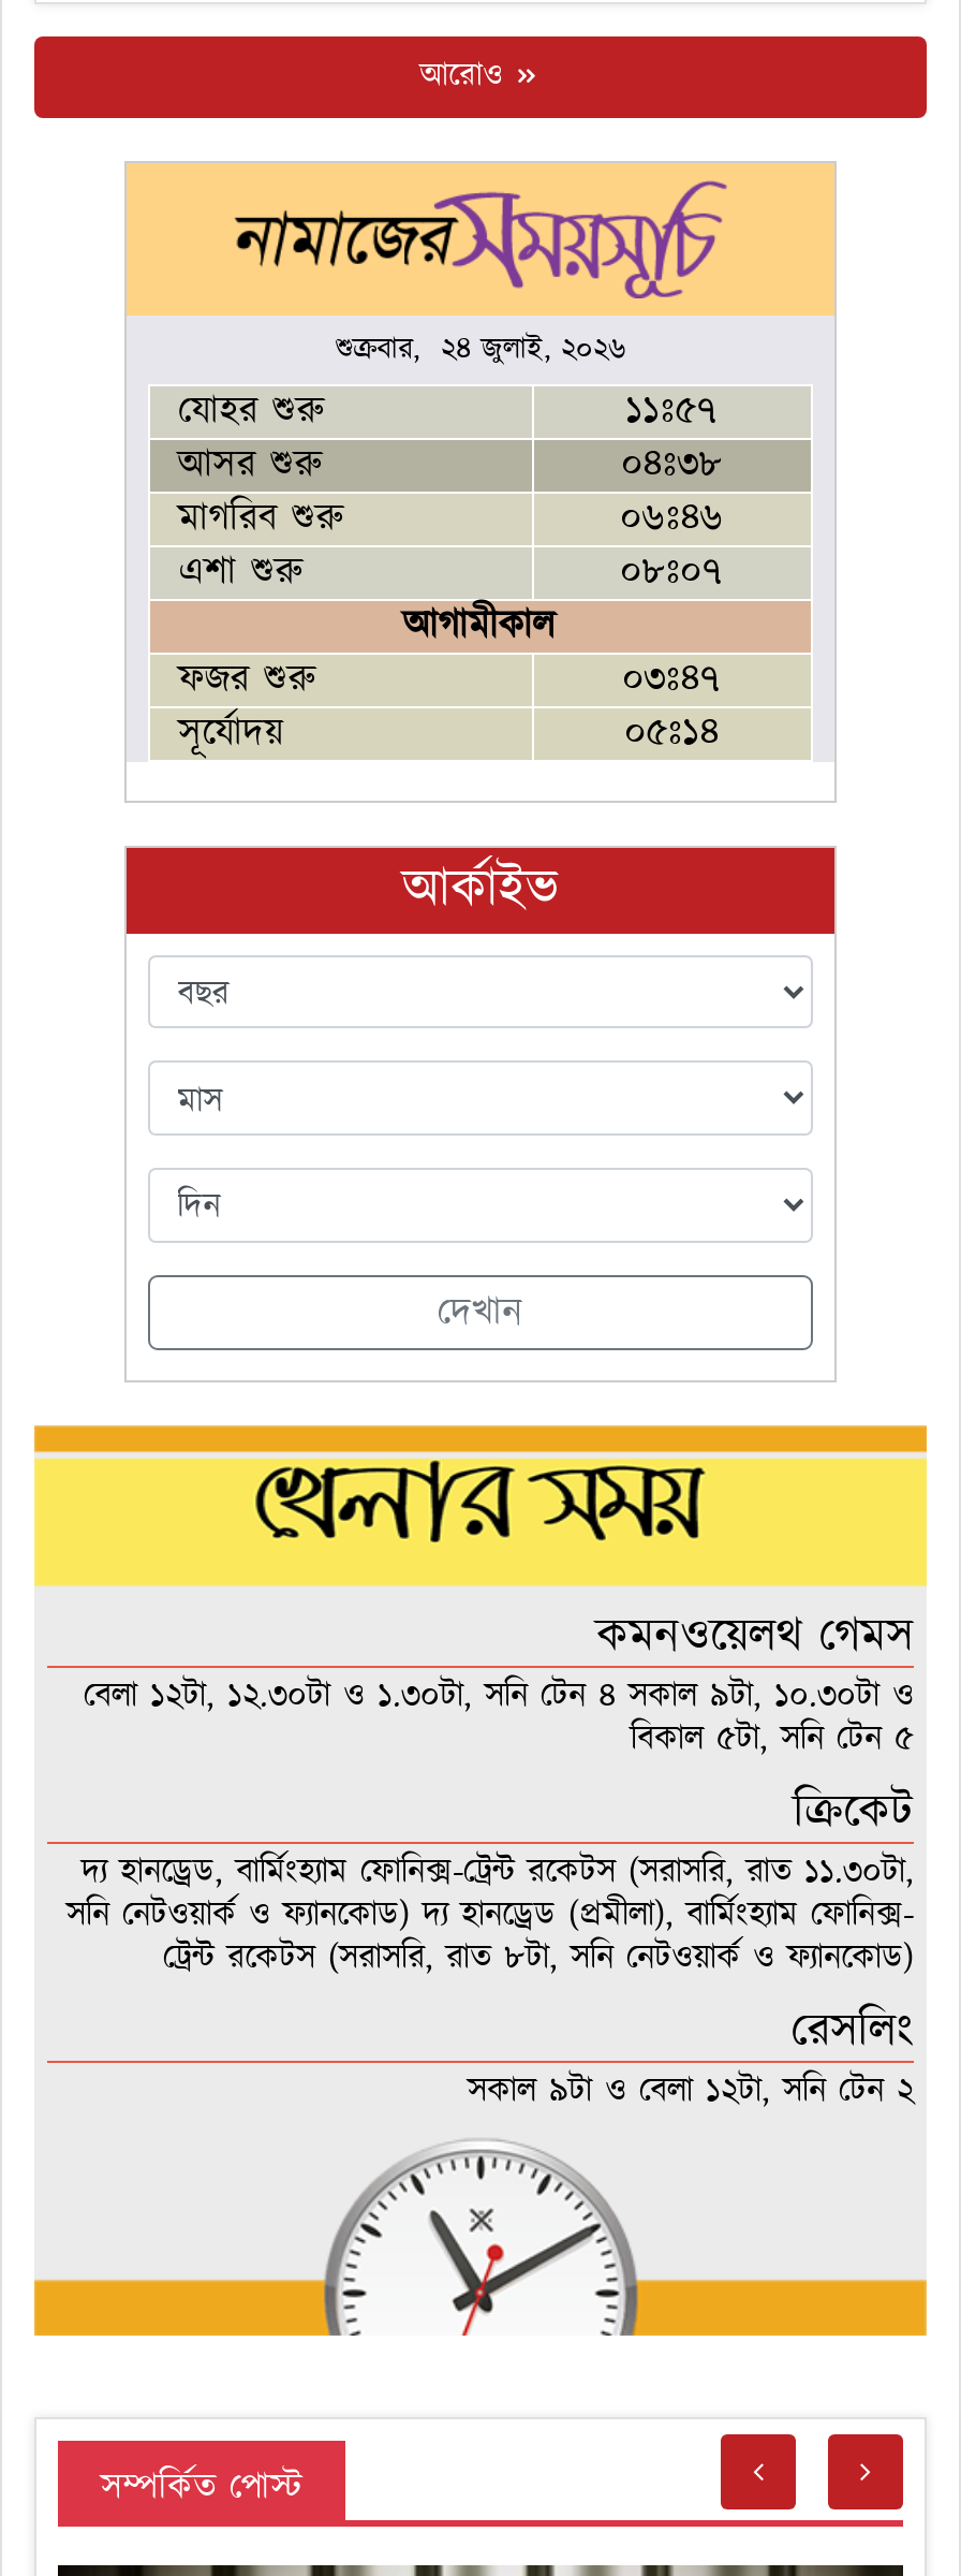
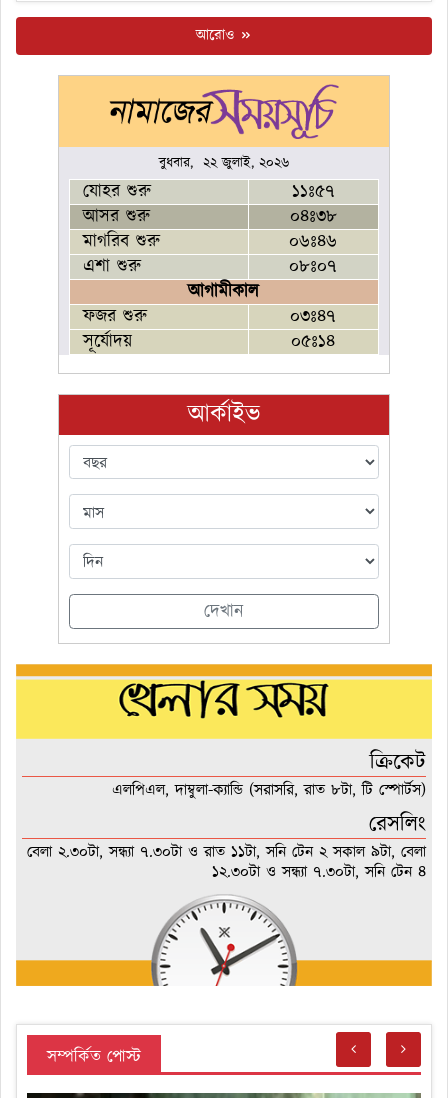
[336,328,625,371] শুক্রবার, ২৪ জুলাই, ২০২৬ -> [159,153,289,173] বুধবার, ২২ জুলাই, ২০২৬
[84,1603,914,1762] কমনওয়েলথ গেমস | বেলা ১২টা, ১২.৩০টা ও ১.৩০টা, সনি টেন ৪ সকাল ৯টা, ১০.৩০টা ও | বিকাল ৫টা, সনি টেন ৫ -> none
[66,1848,914,1981] দ্য হানড্রেড, বার্মিংহ্যাম ফোনিক্স-ট্রেন্ট রকেটস (সরাসরি, রাত ১১.৩০টা, | সনি নেটওয়ার্ক ও ফ্যানকোড) দ্য হানড্রেড (প্রমীলা), বার্মিংহ্যাম ফোনিক্স- | ট্রেন্ট রকেটস (সরাসরি, রাত ৮টা, সনি নেটওয়ার্ক ও ফ্যানকোড) -> [112,779,426,801] এলপিএল, দাম্বুলা-ক্যান্ডি (সরাসরি, রাত ৮টা, টি স্পোর্টস)
moved [792,1998,914,2064] -> [369,809,426,840]: রেসলিং
[468,2067,914,2114] সকাল ৯টা ও বেলা ১২টা, সনি টেন ২ -> [27,841,426,883] বেলা ২.৩০টা, সন্ধ্যা ৭.৩০টা ও রাত ১১টা, সনি টেন ২ সকাল ৯টা, বেলা | ১২.৩০টা ও সন্ধ্যা ৭.৩০টা, সনি টেন ৪

